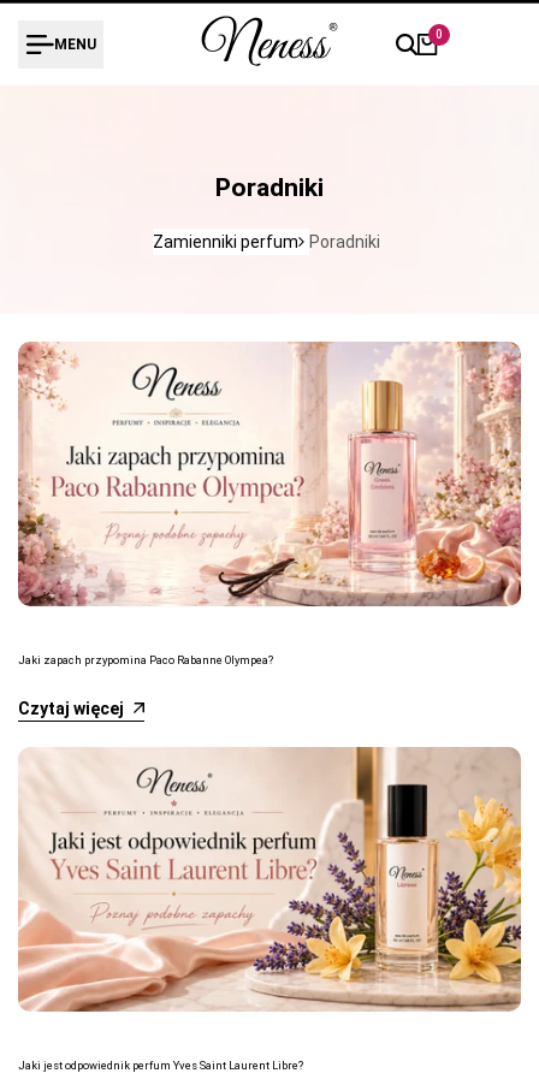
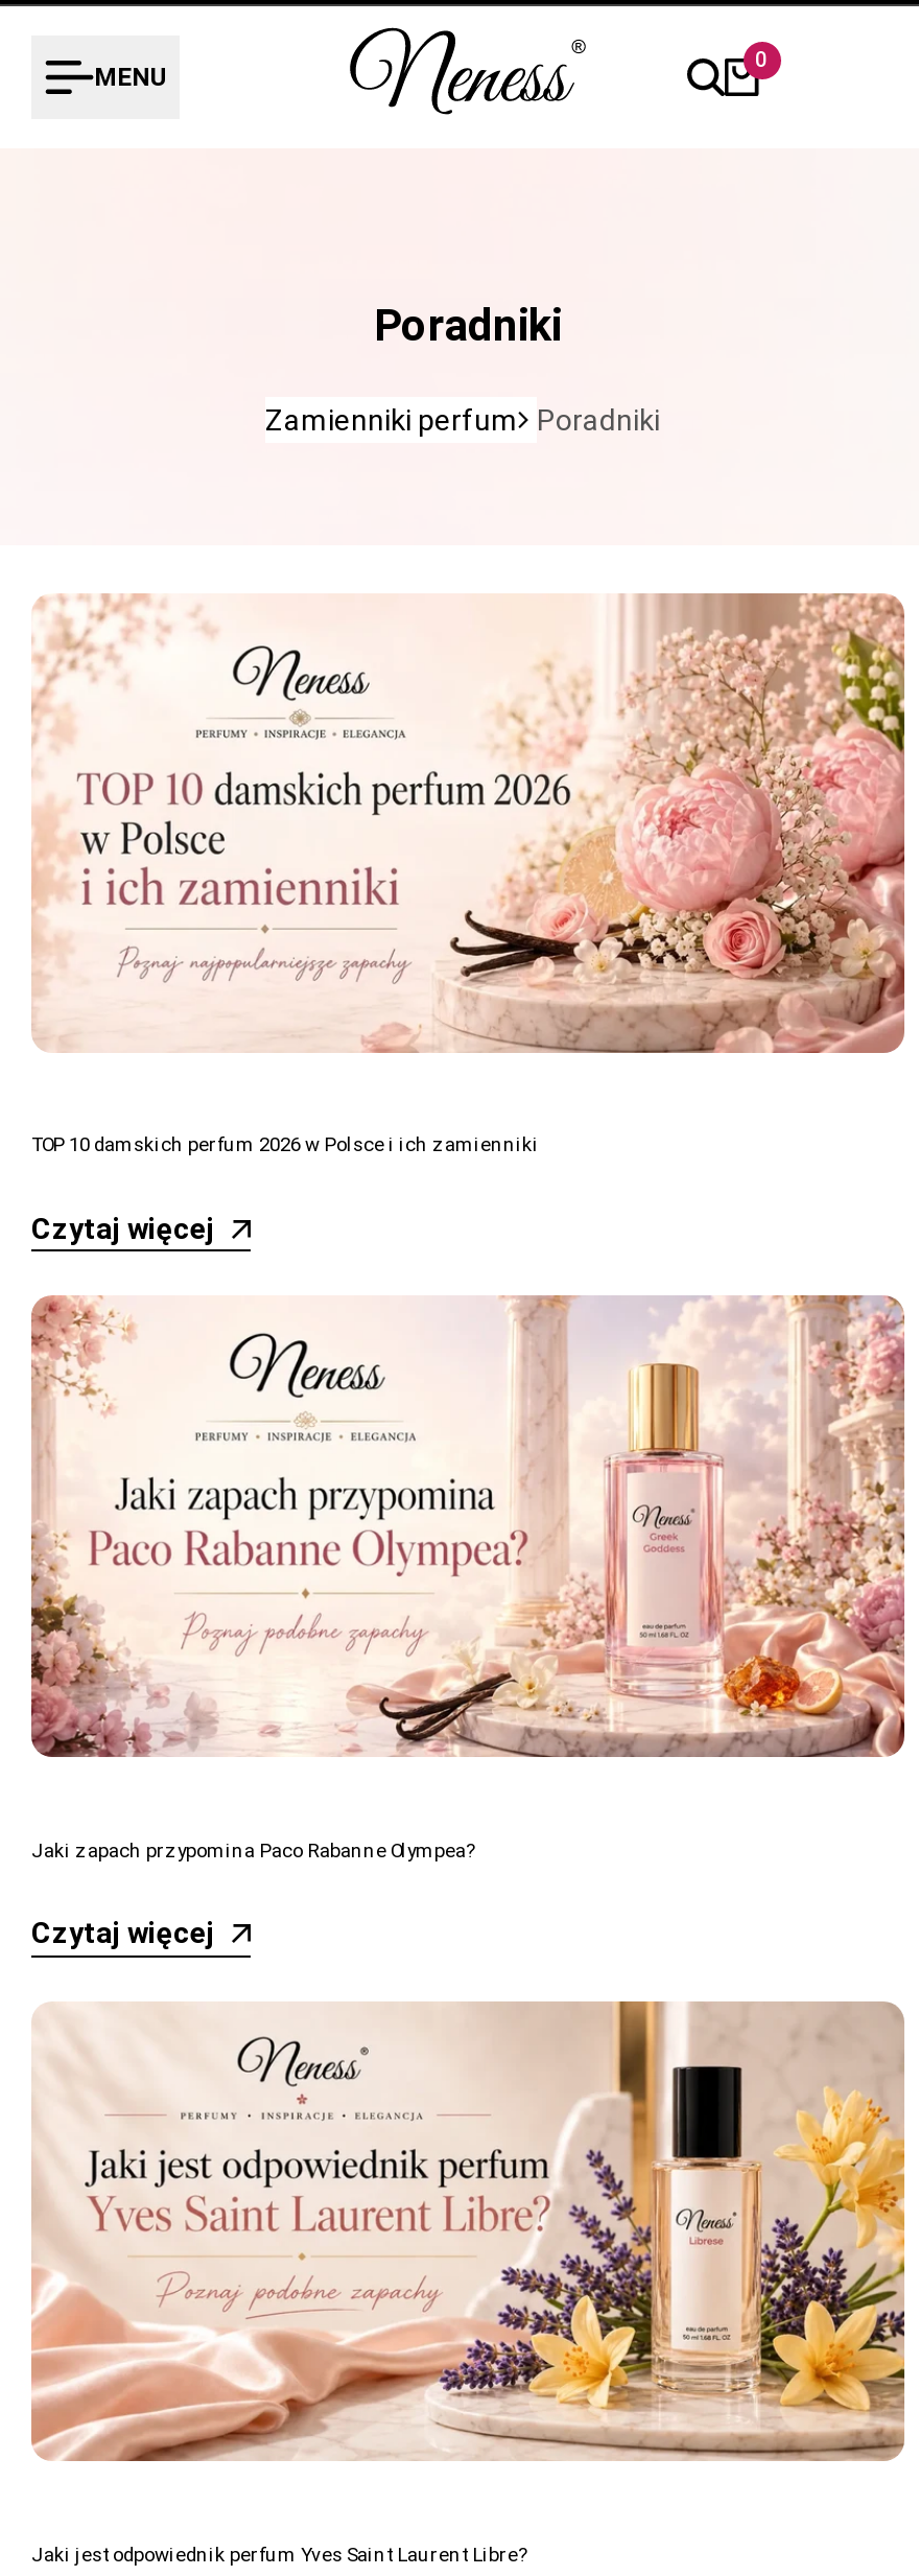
none -> [31,593,906,1246] [image] | TOP 10 damskich perfum 2026 w Polsce i ich zamienniki | Czytaj więcej

